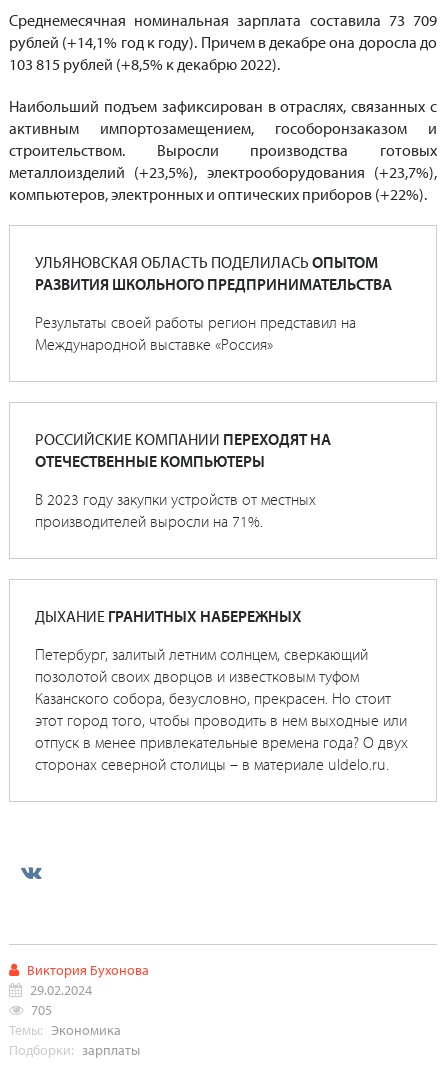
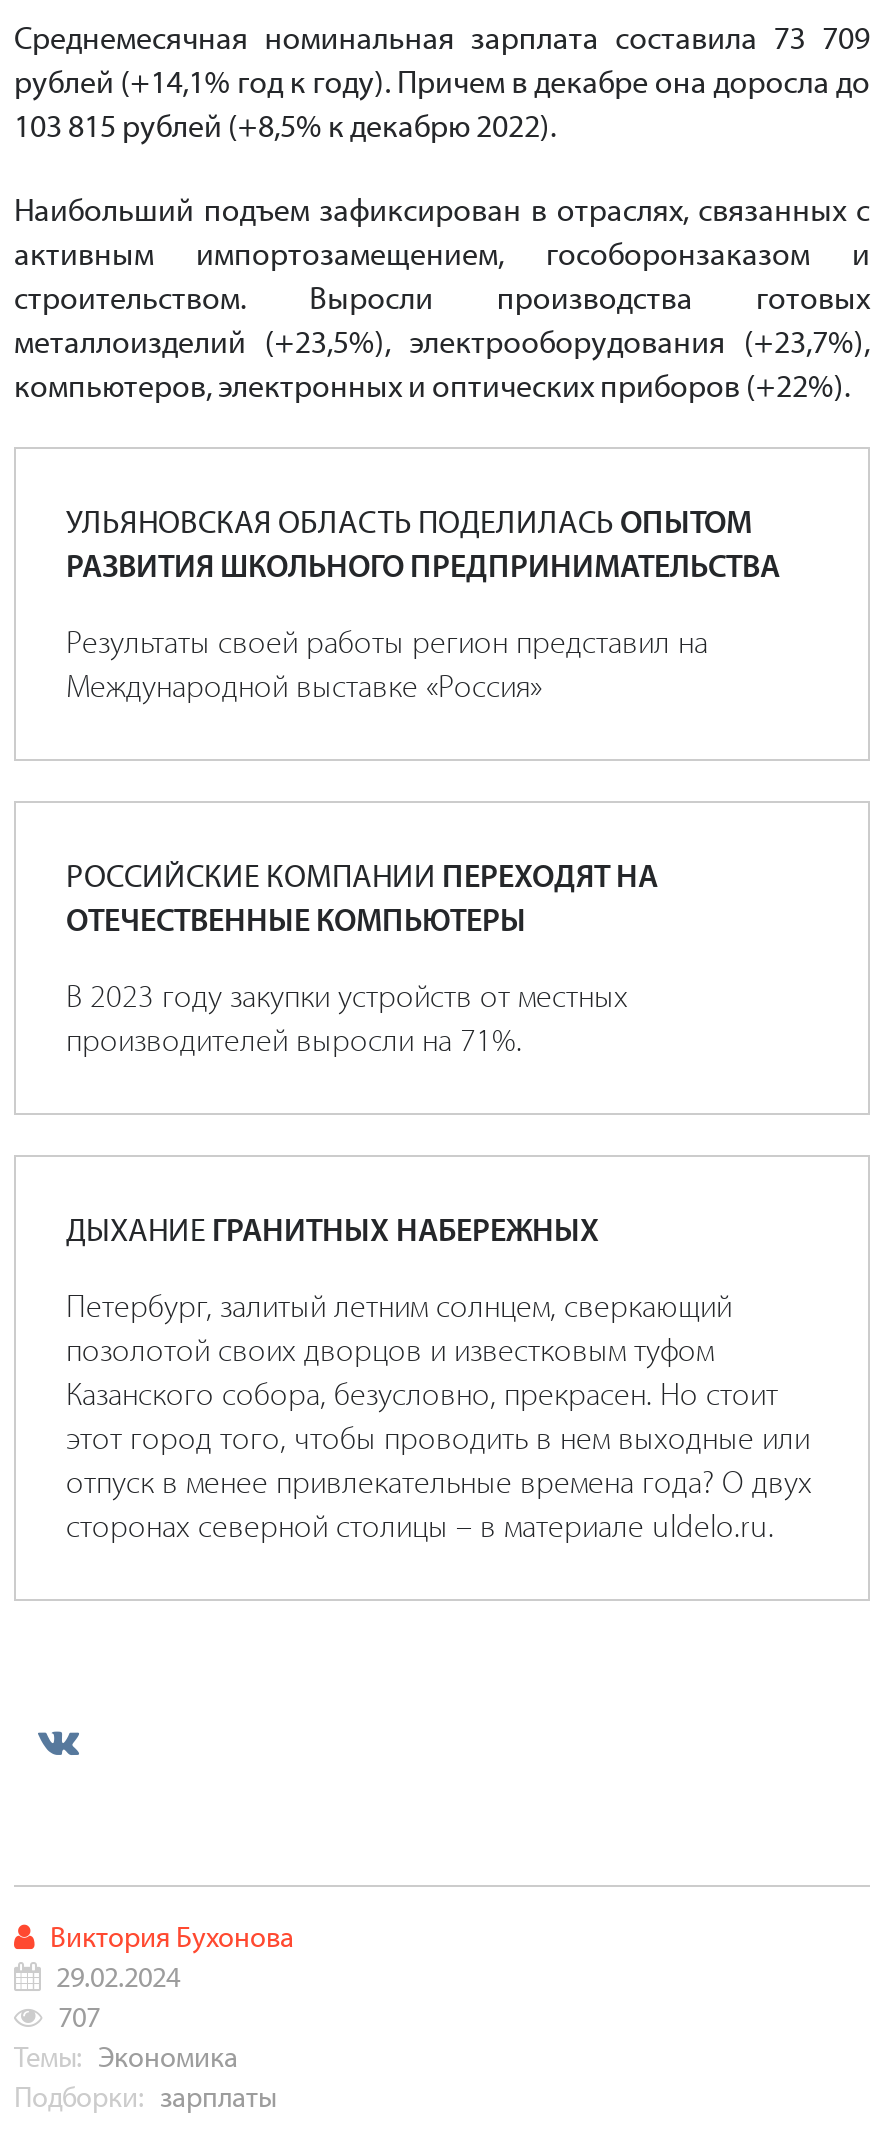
[28,1000,52,1019] 705 -> [52,1997,100,2035] 707

